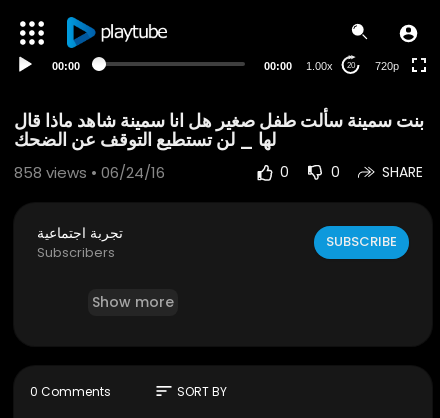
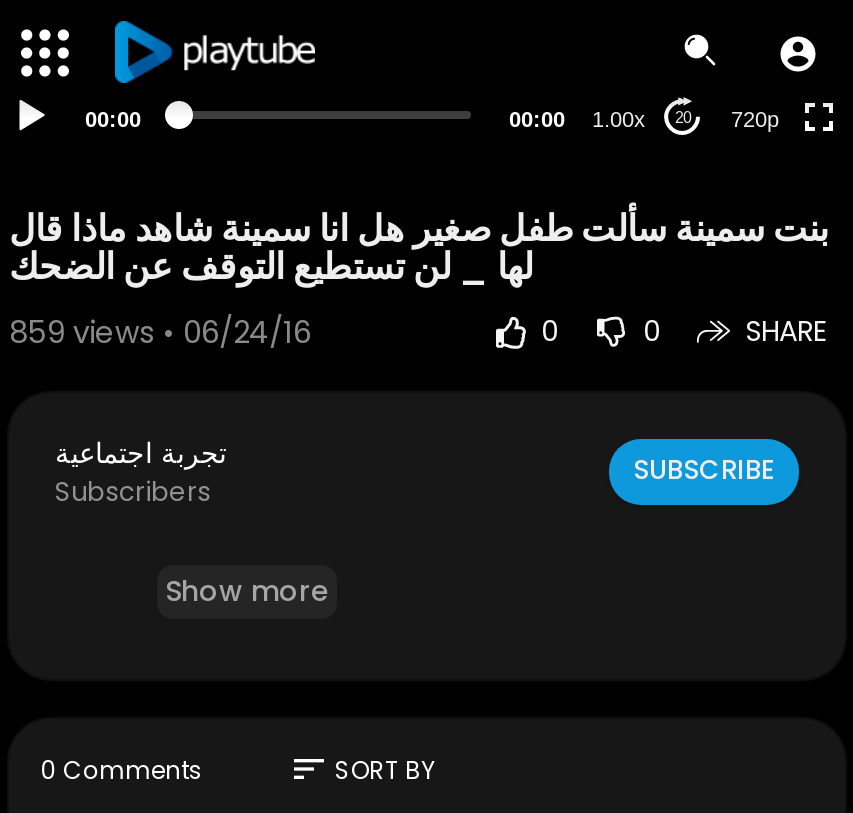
[14,161,165,182] 858 views • 06/24/16 -> [9,310,311,352] 859 views • 06/24/16

